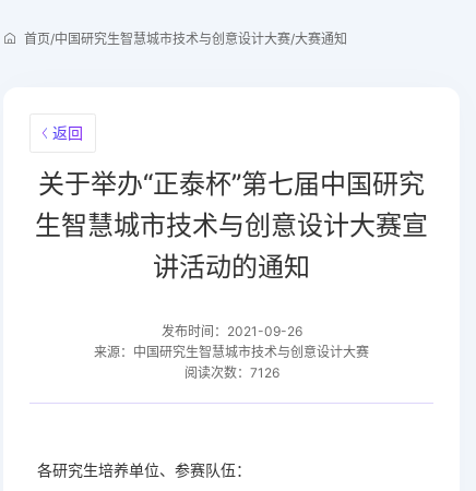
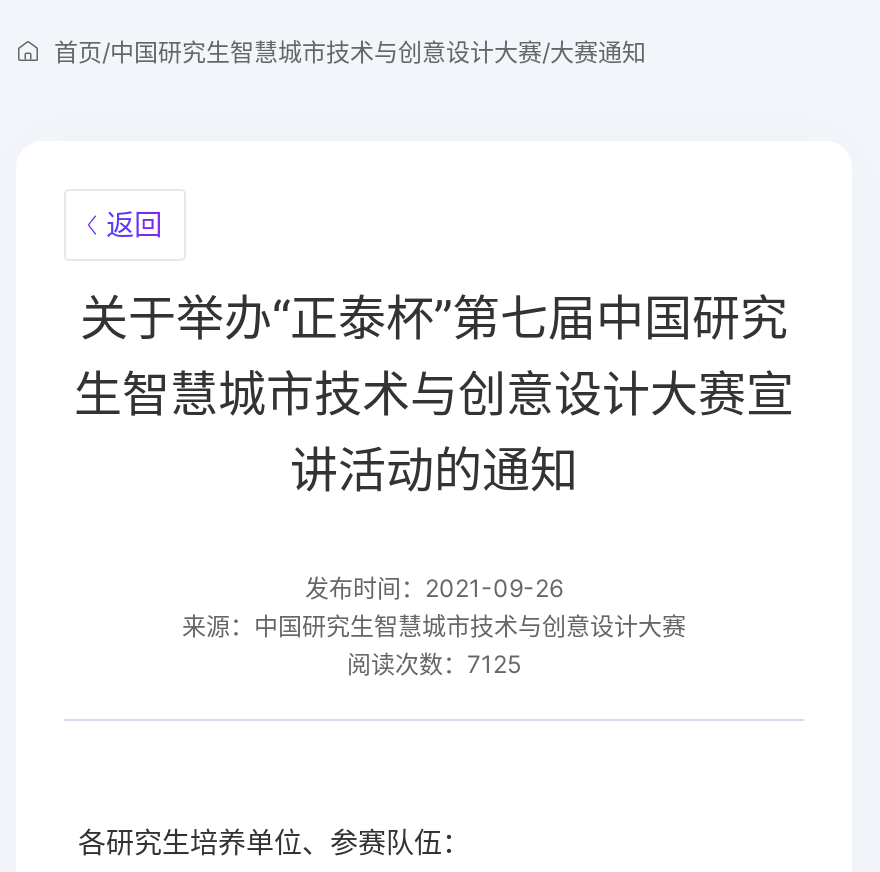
[184,364,279,381] 阅读次数：7126 -> [347,649,521,679] 阅读次数：7125

